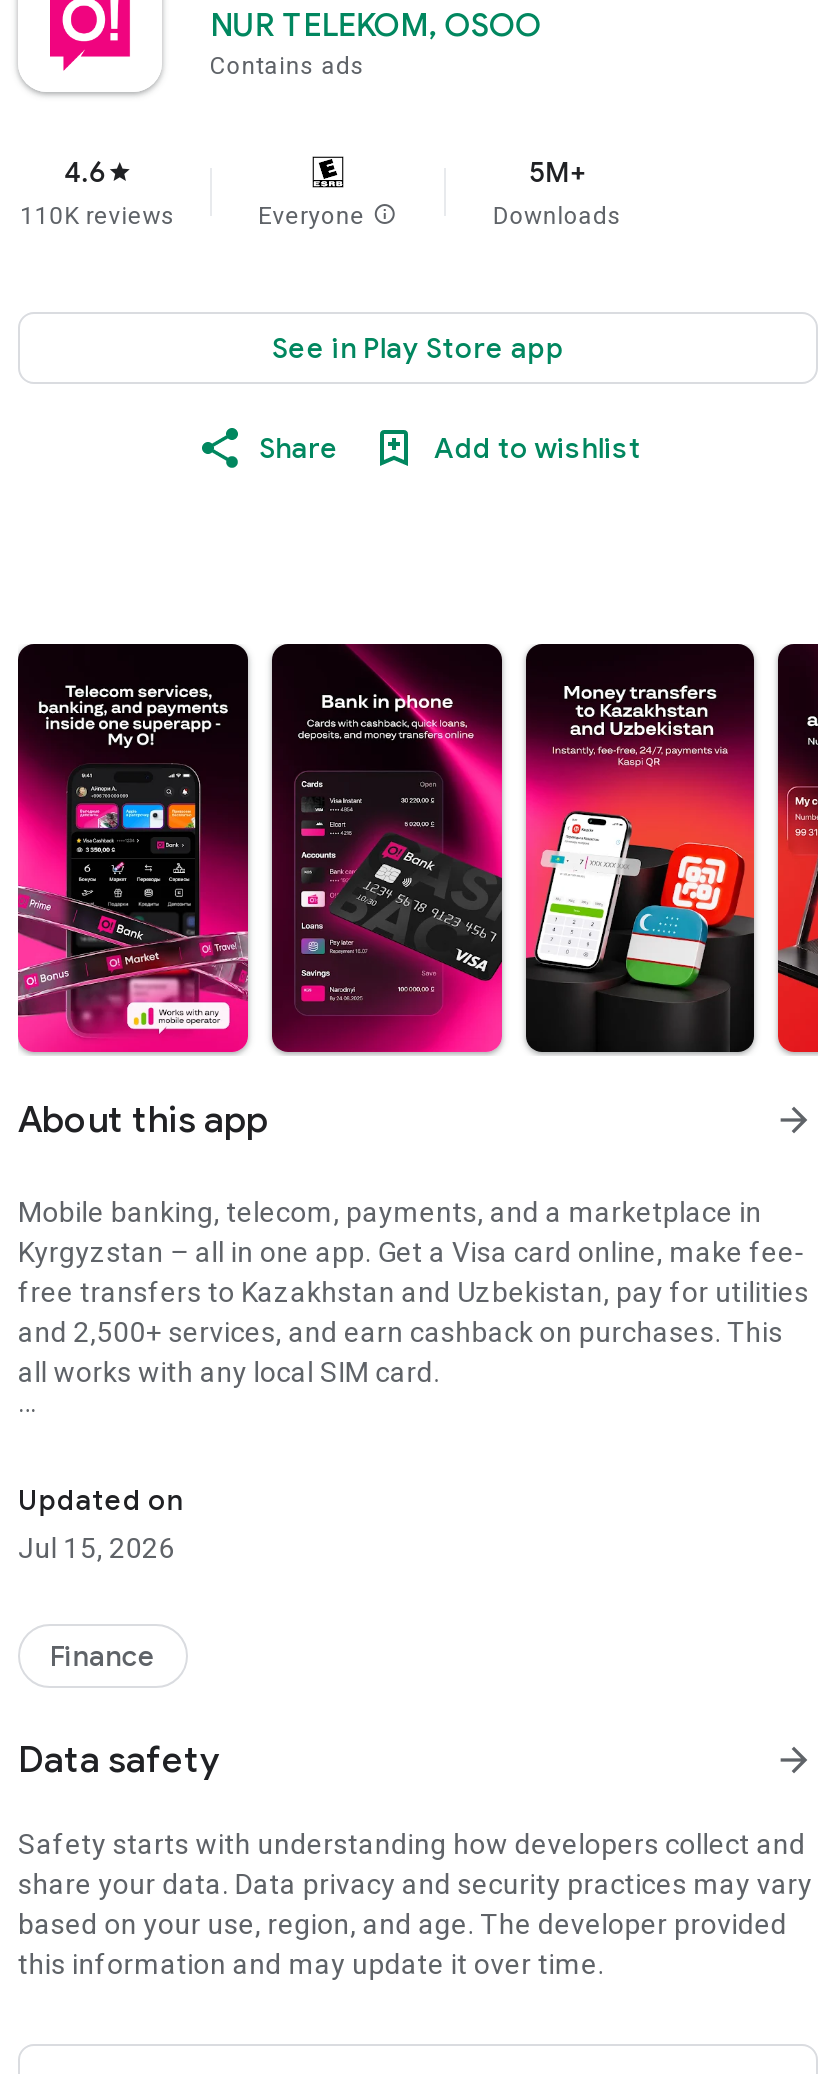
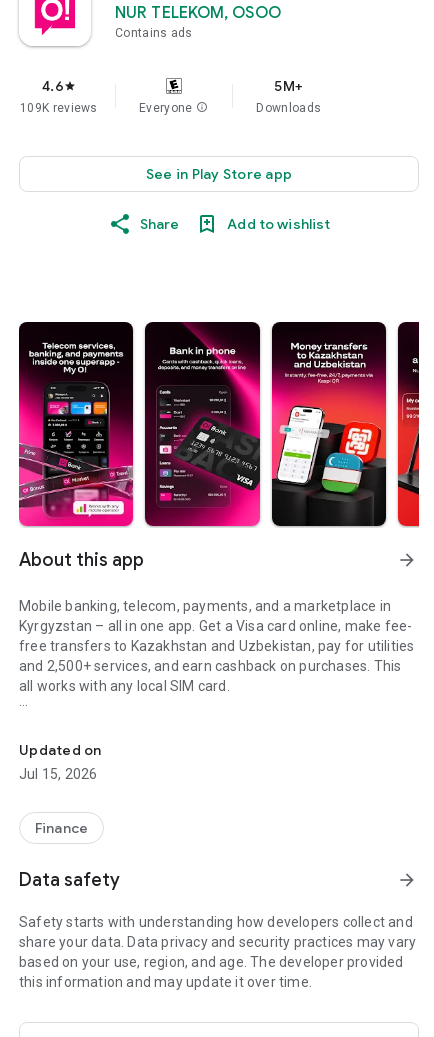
[20,202,176,230] 110K reviews -> [20,101,98,115] 109K reviews

